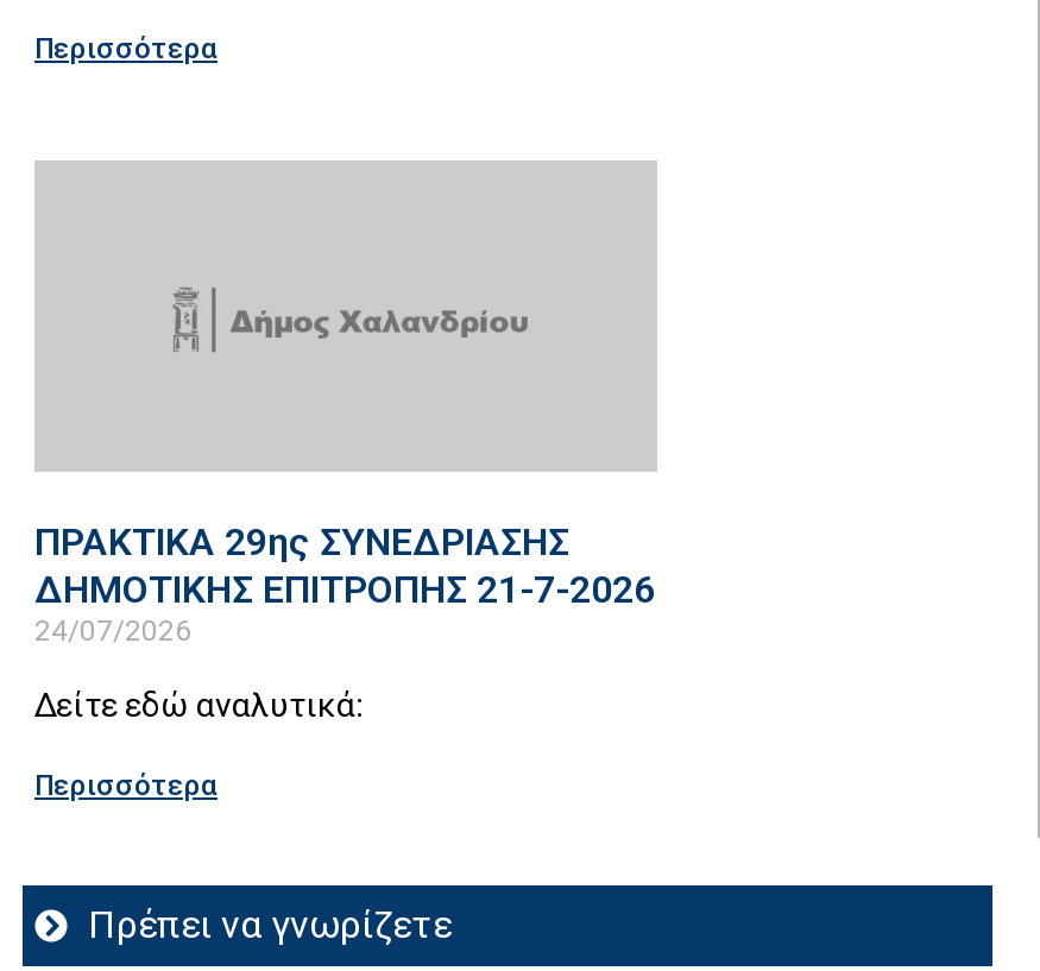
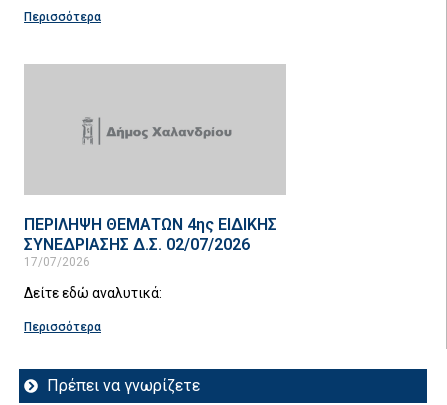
[34,520,655,648] ΠΡΑΚΤΙΚΑ 29ης ΣΥΝΕΔΡΙΑΣΗΣ | ΔΗΜΟΤΙΚΗΣ ΕΠΙΤΡΟΠΗΣ 21-7-2026 | 24/07/2026 -> [24,215,277,269] ΠΕΡΙΛΗΨΗ ΘΕΜΑΤΩΝ 4ης ΕΙΔΙΚΗΣ | ΣΥΝΕΔΡΙΑΣΗΣ Δ.Σ. 02/07/2026 | 17/07/2026

